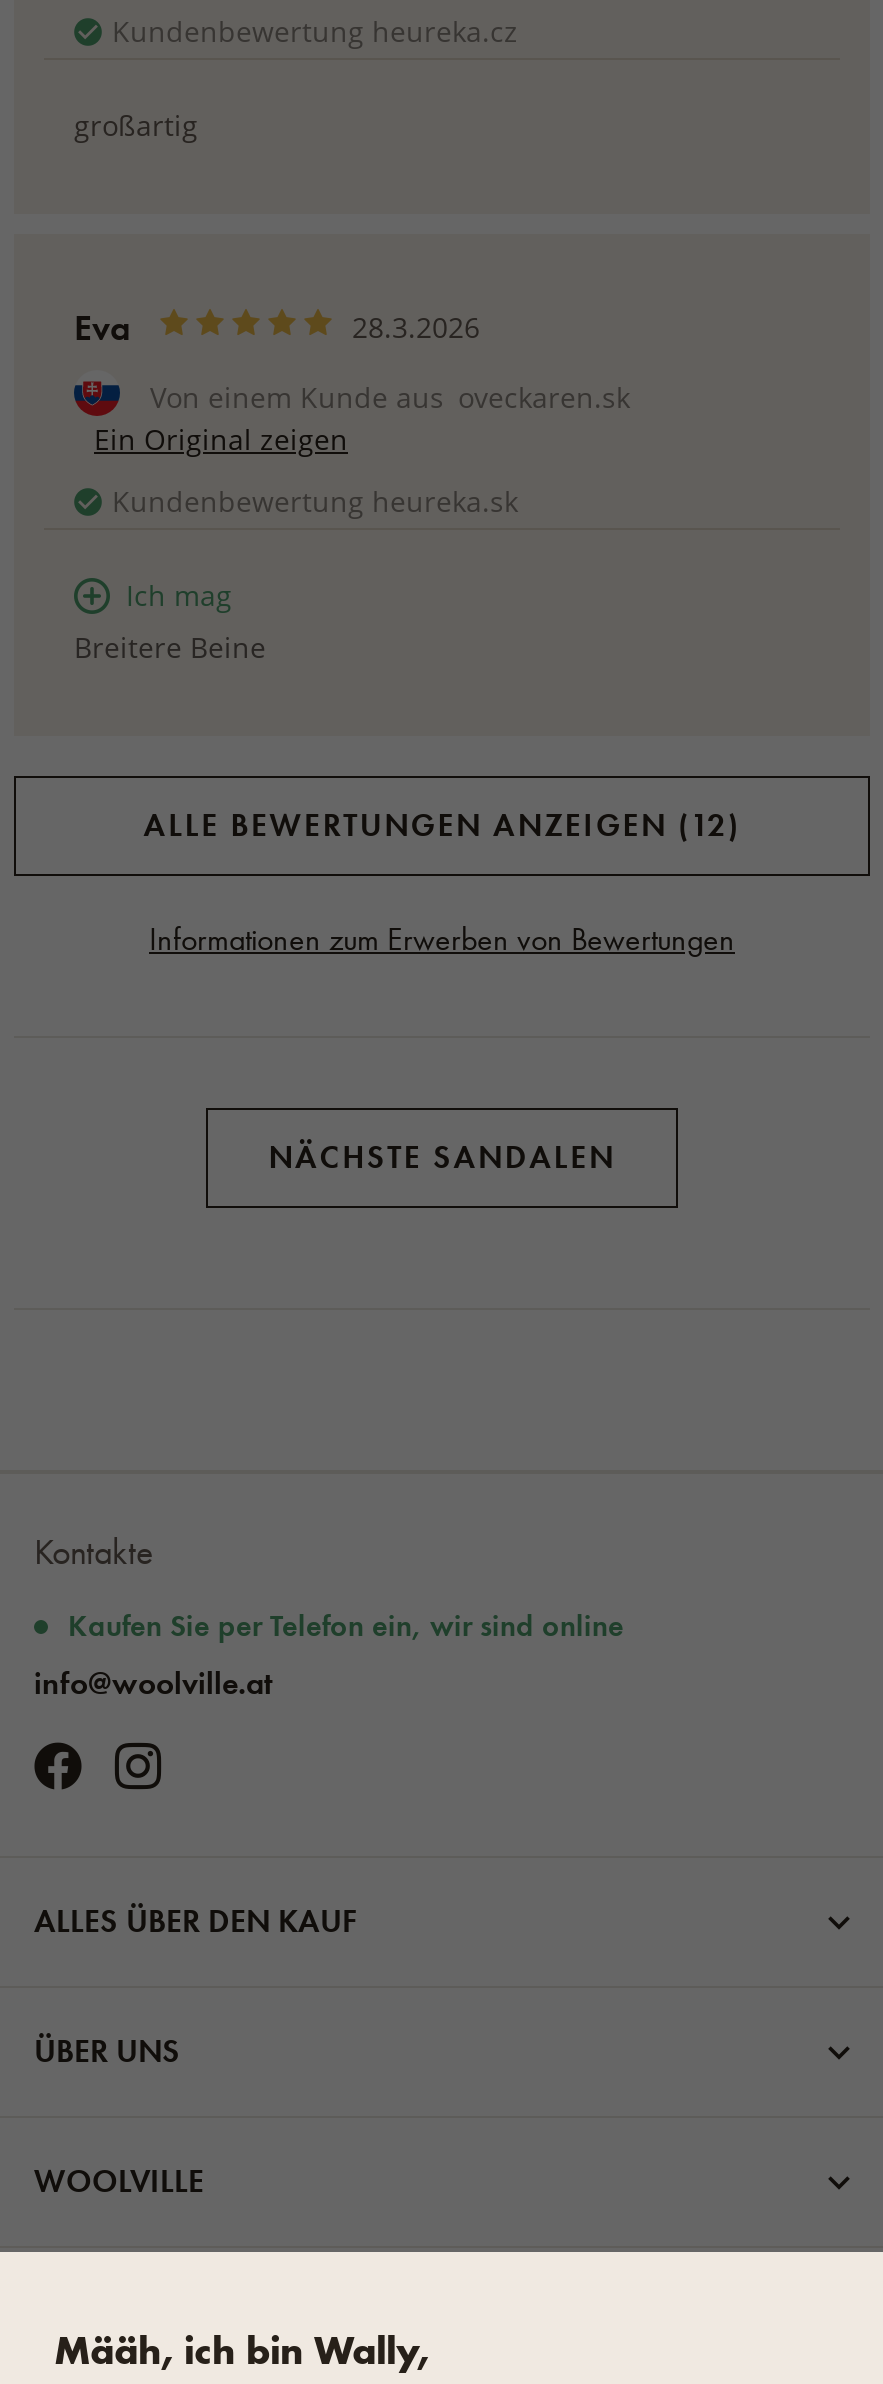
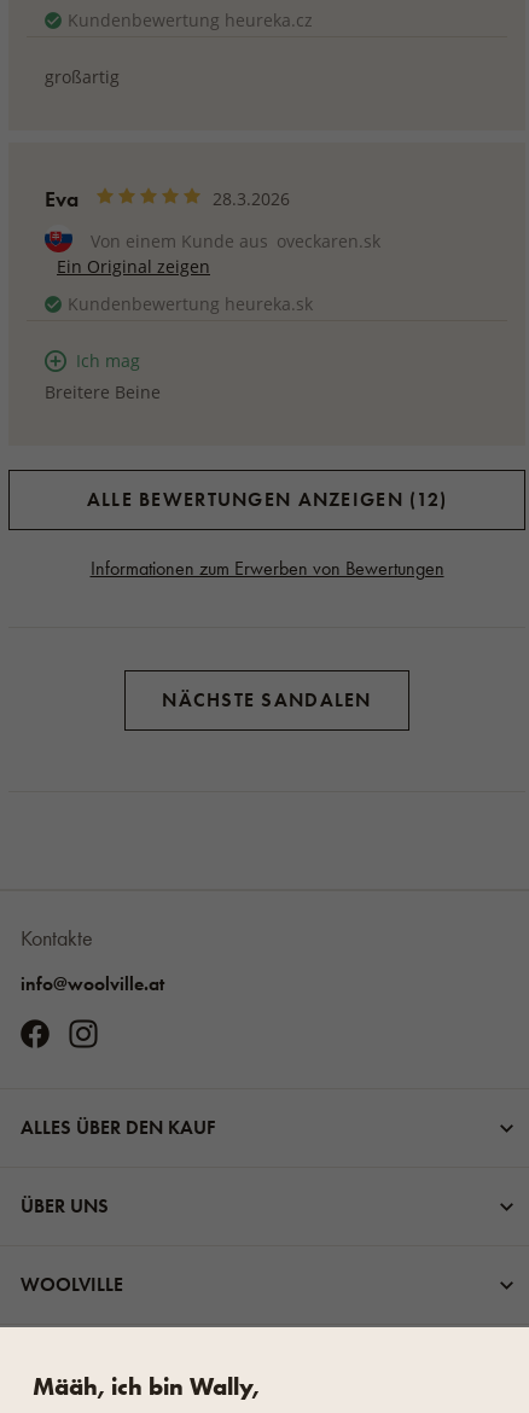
[68,1606,624,1646] Kaufen Sie per Telefon ein, wir sind online -> none

